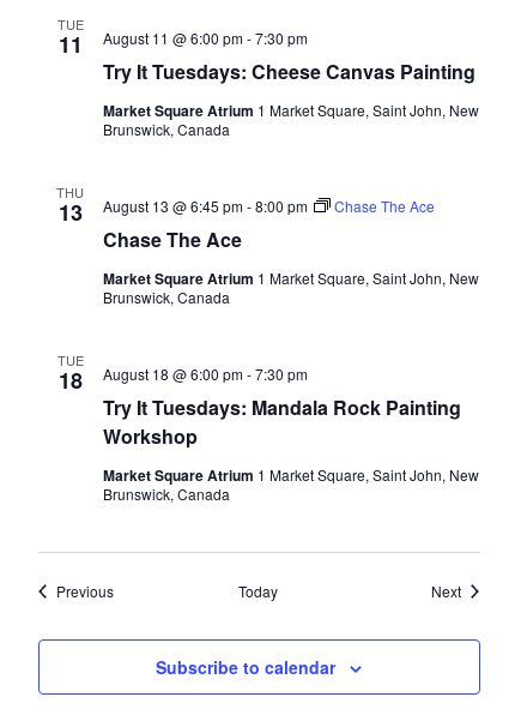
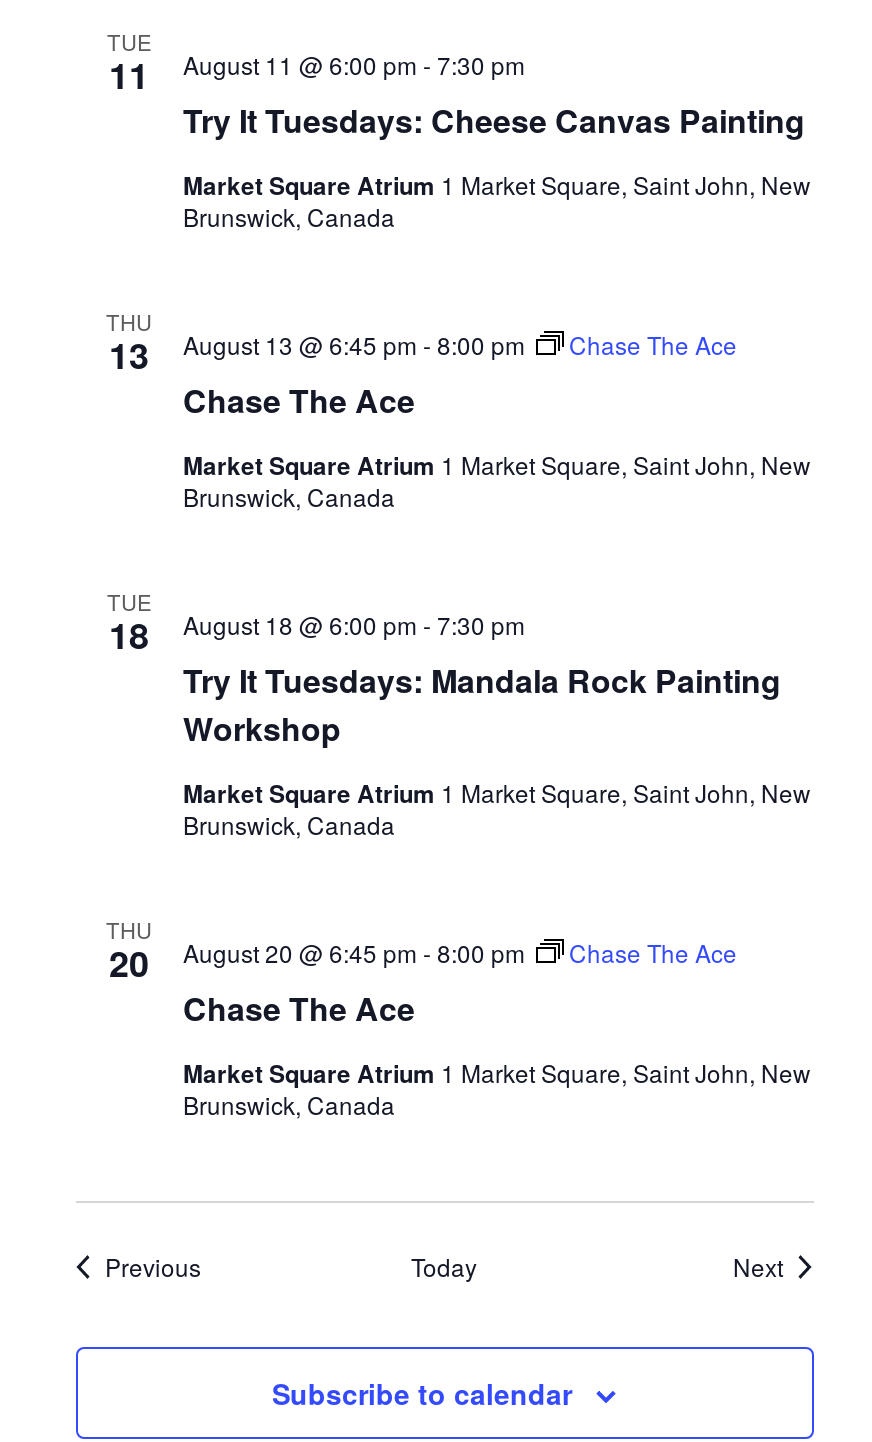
none -> [106,913,415,1031] THU | 20 | Chase The Ace
none -> [183,935,811,1121] August 20 @ 6:45 pm - 8:00 pm | Chase The Ace | Market Square Atrium 1 Market Square, Saint John, New | Brunswick, Canada

